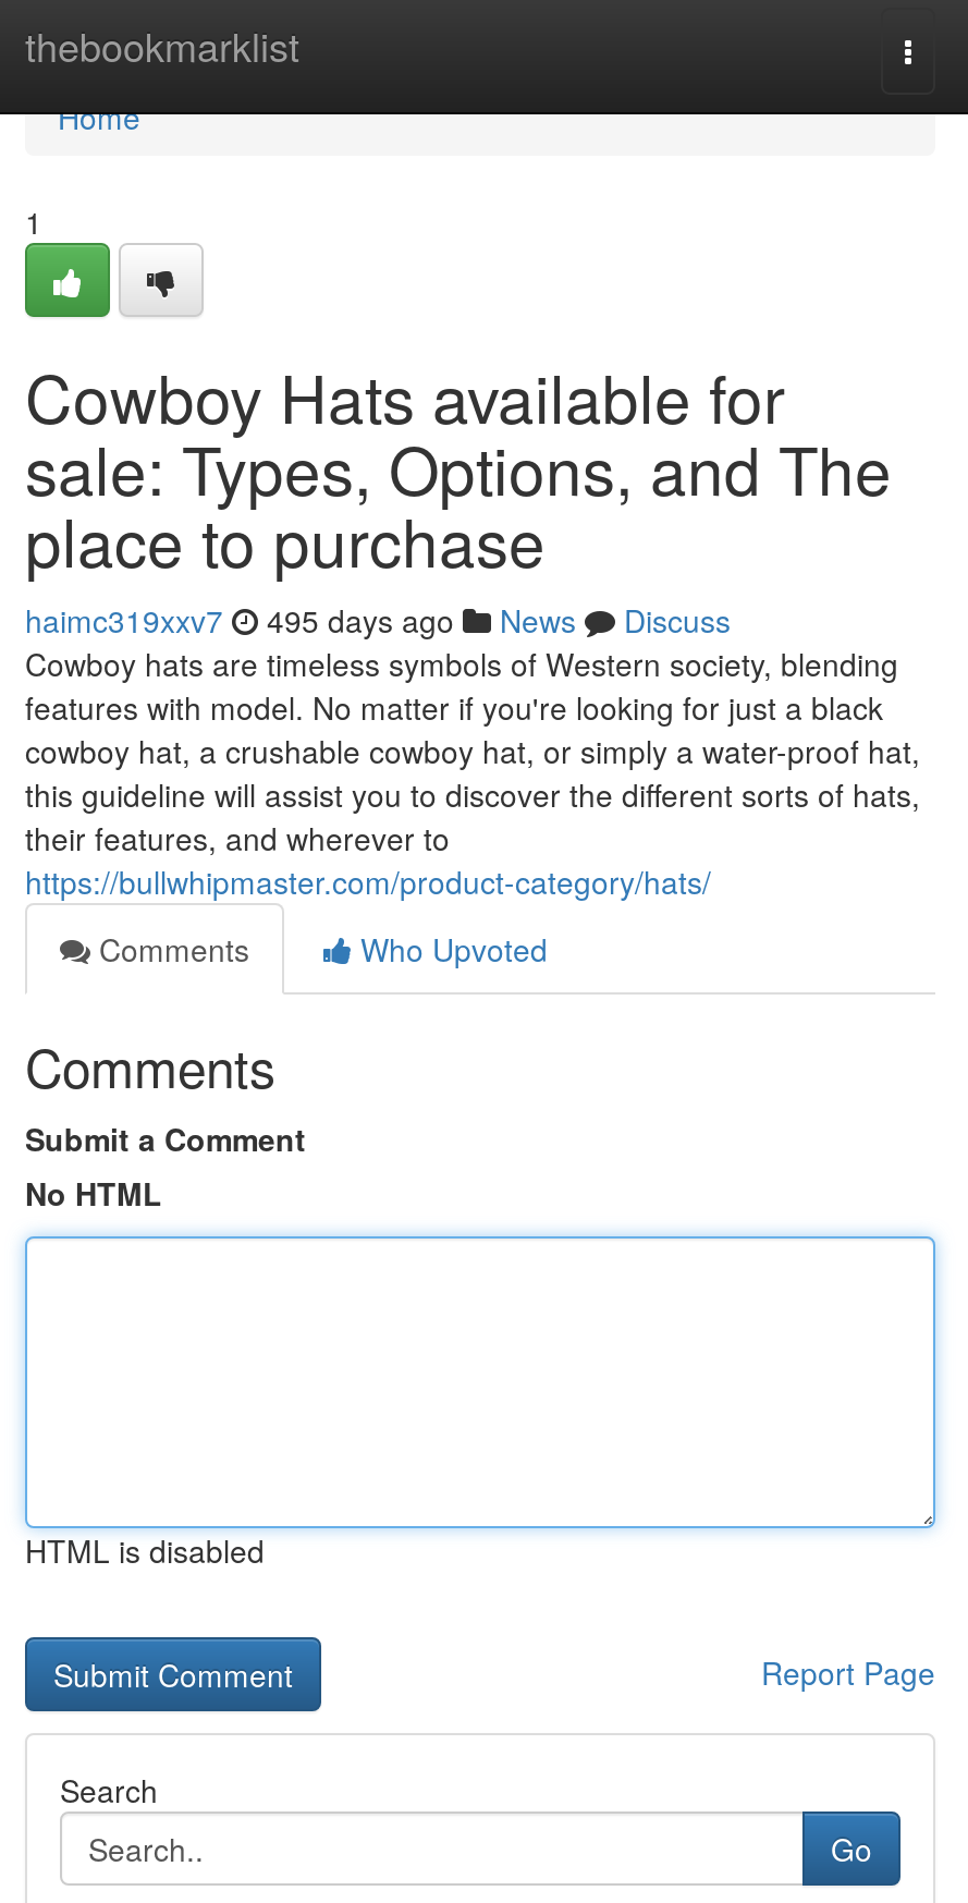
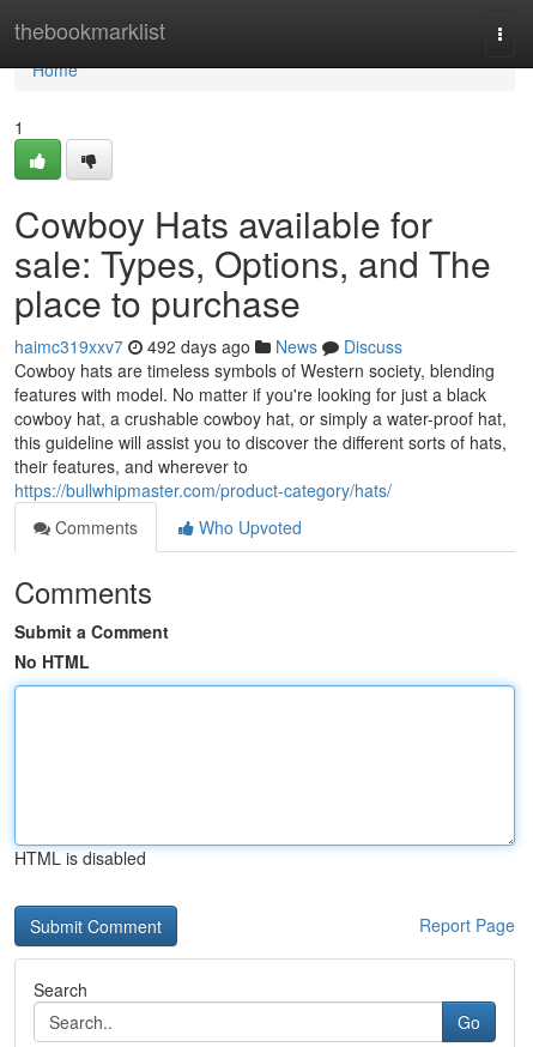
[25,598,731,642] haimc319xxv7 495 days ago News Discuss -> [14,334,402,358] haimc319xxv7 492 days ago News Discuss

